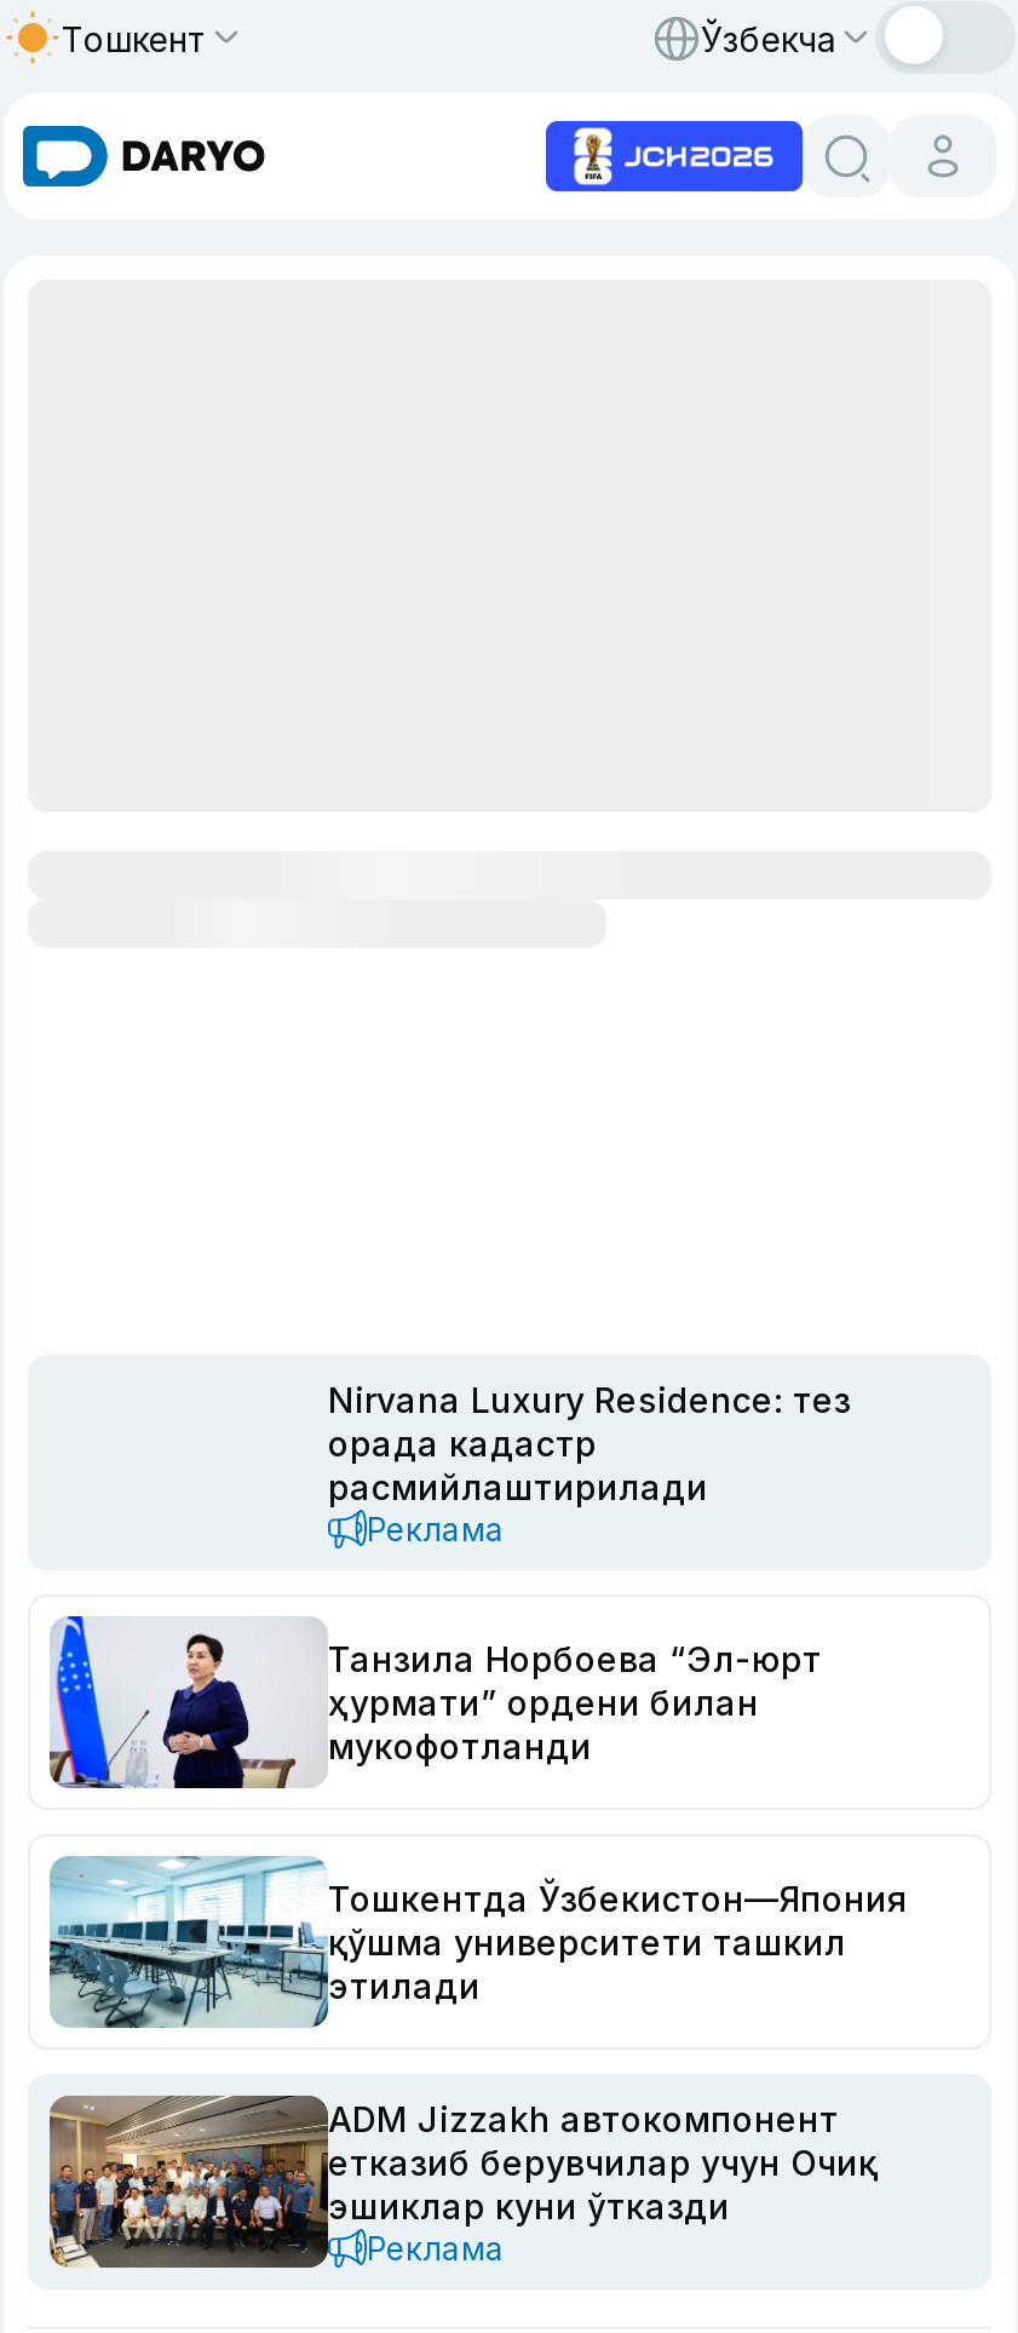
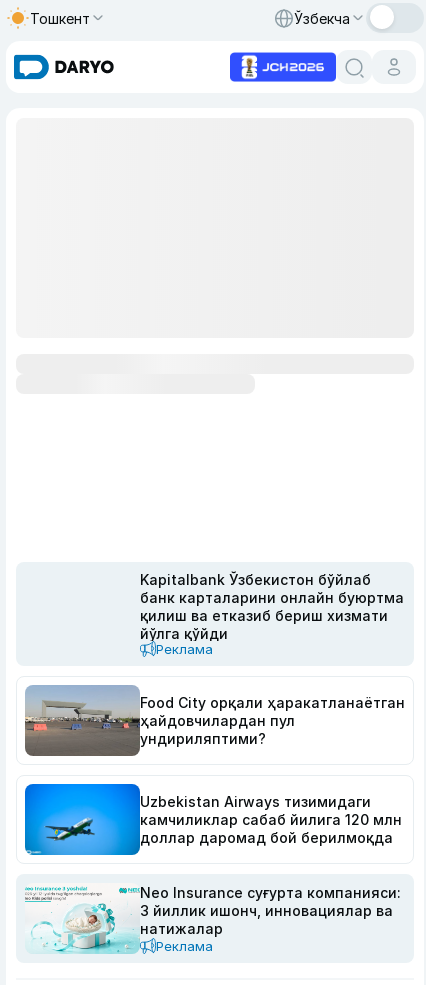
[328,1378,851,1506] Nirvana Luxury Residence: тез | орада кадастр | расмийлаштирилади -> [140,571,404,642] Kapitalbank Ўзбекистон бўйлаб | банк карталарини онлайн буюртма | қилиш ва етказиб бериш хизмати | йўлга қўйди
[50,1614,822,1791] [image] | Танзила Норбоева “Эл-юрт | ҳурмати” ордени билан | мукофотланди -> [24,685,405,757] [image] | Food City орқали ҳаракатланаётган | ҳайдовчилардан пул | ундириляптими?
[47,1854,909,2030] [image] | Тошкентда Ўзбекистон—Япония | қўшма университети ташкил | этилади -> [24,783,402,856] [image] | Uzbekistan Airways тизимидаги | камчиликлар сабаб йилига 120 млн | доллар даромад бой берилмоқда
[47,2093,878,2270] [image] | ADM Jizzakh автокомпонент | етказиб берувчилар учун Очиқ | эшиклар куни ўтказди -> [25,883,401,954] [image] | Neo Insurance суғурта компанияси: | 3 йиллик ишонч, инновациялар ва | натижалар

